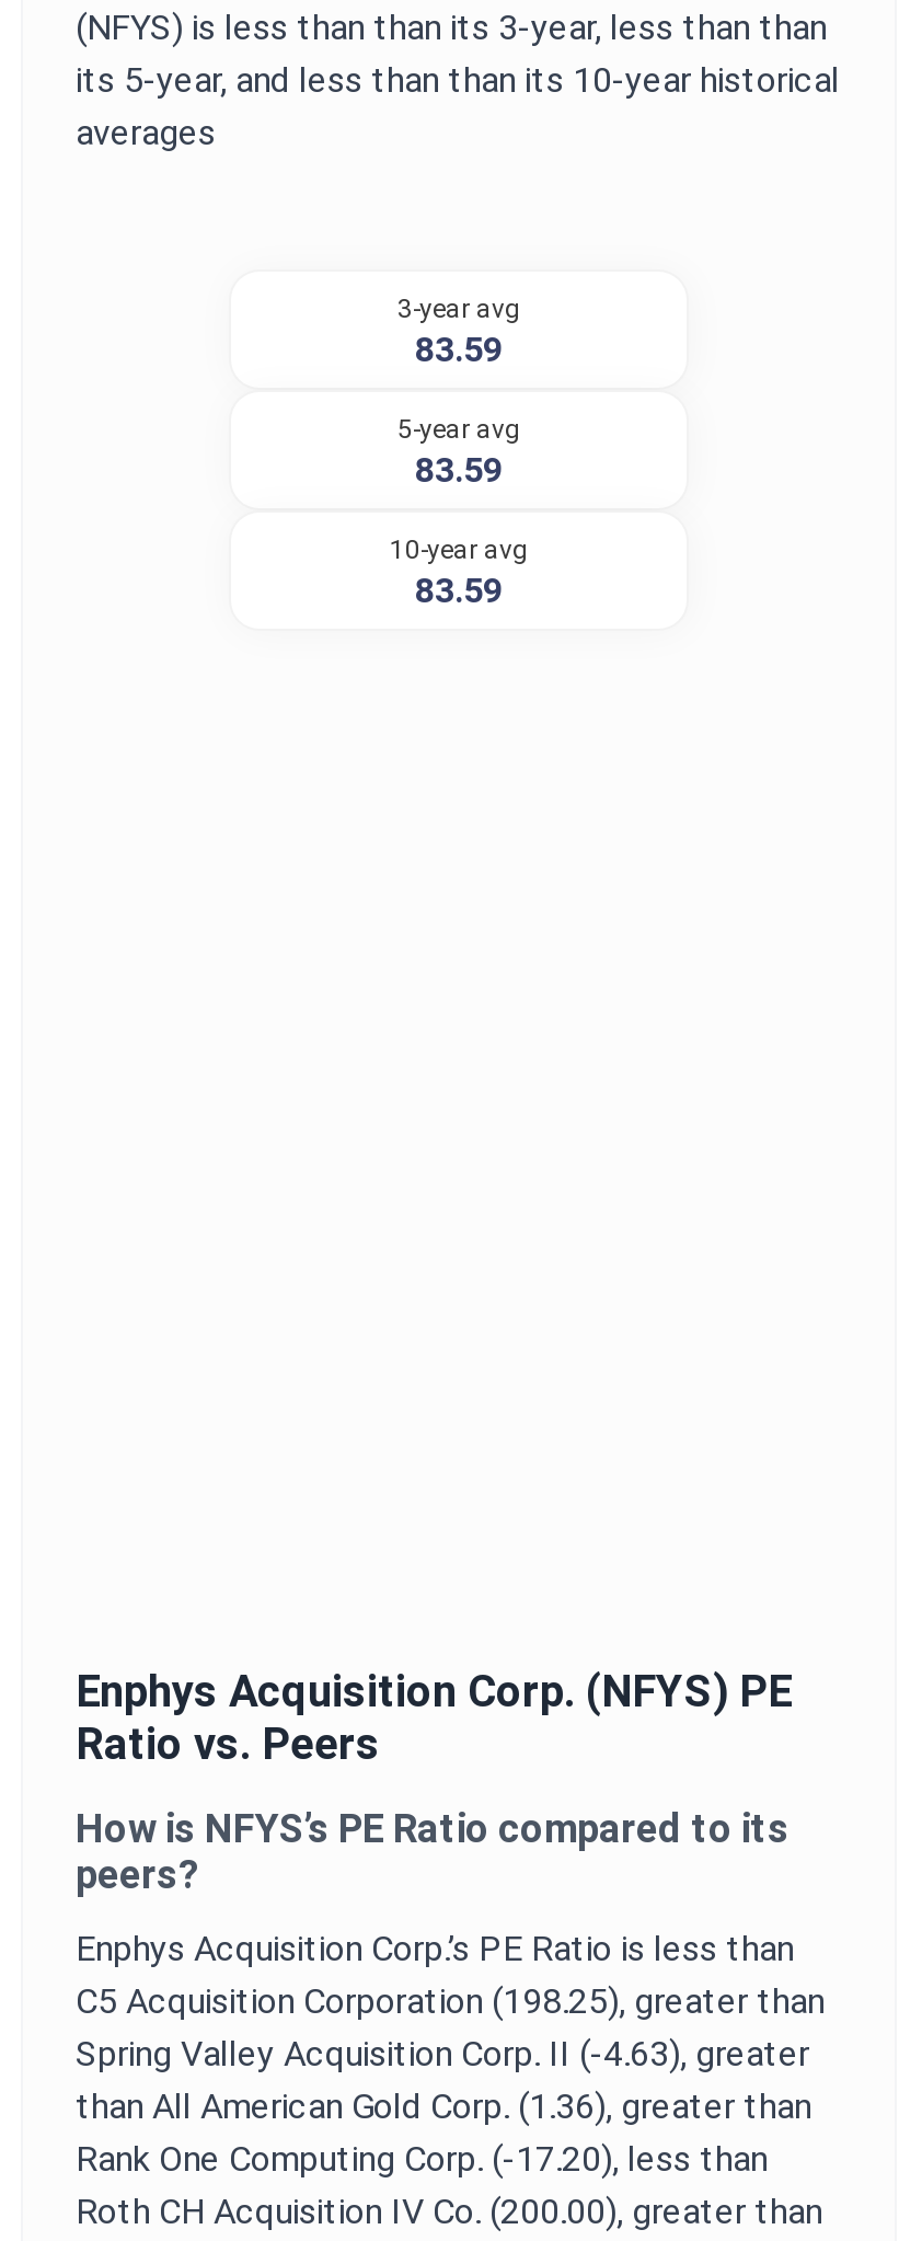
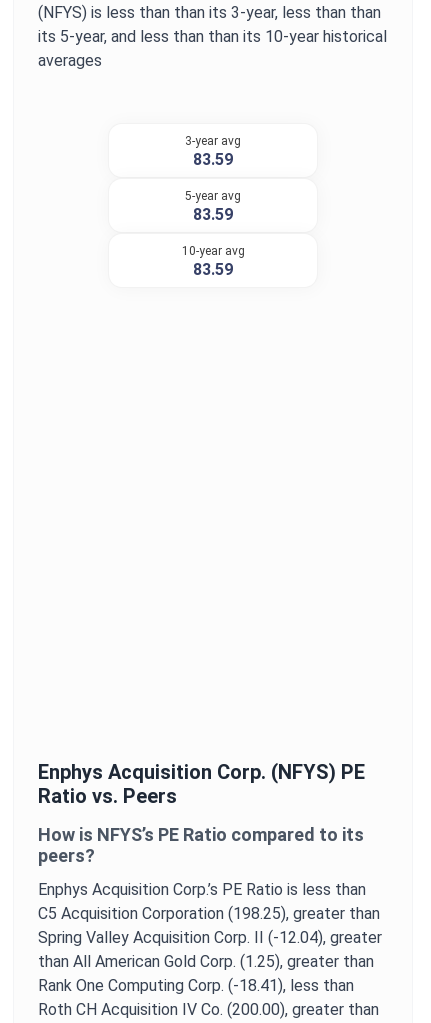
[76,2033,809,2075] Spring Valley Acquisition Corp. II (-4.63), greater -> [38,928,382,947] Spring Valley Acquisition Corp. II (-12.04), greater
[76,2085,811,2127] than All American Gold Corp. (1.36), greater than -> [38,952,374,971] than All American Gold Corp. (1.25), greater than
[76,2138,768,2180] Rank One Computing Corp. (-17.20), less than -> [38,976,354,995] Rank One Computing Corp. (-18.41), less than

